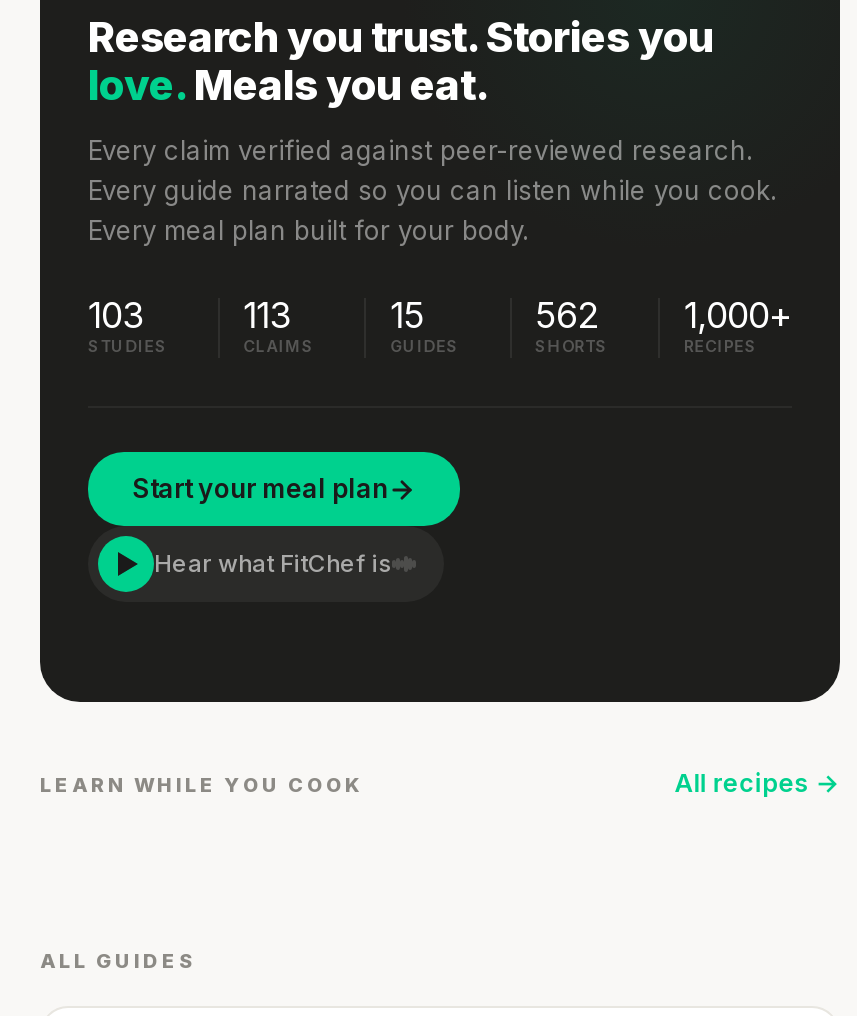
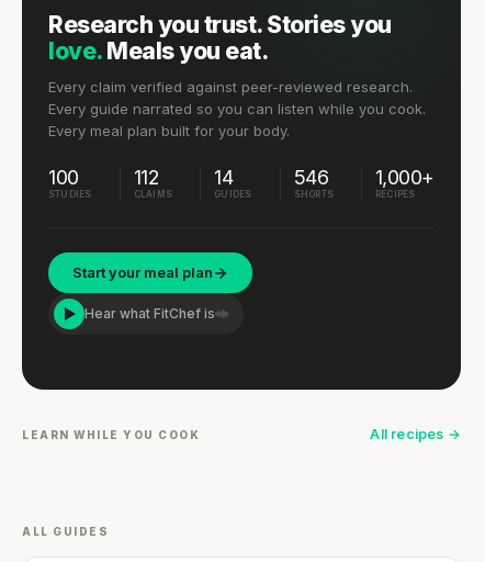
[88,294,145,336] 103 -> [48,166,78,189] 100
[243,294,292,336] 113 -> [134,166,159,189] 112
[390,294,424,336] 15 -> [214,166,233,189] 14
[535,294,598,336] 562 -> [294,166,328,189] 546

